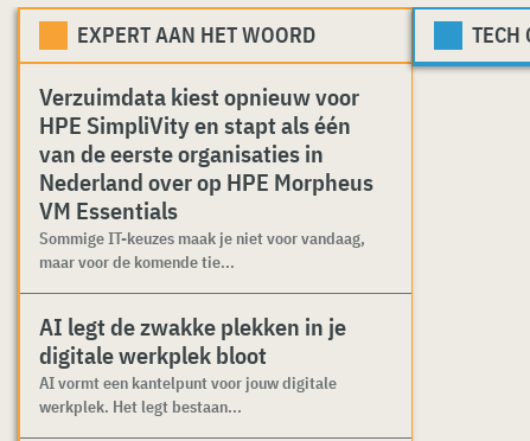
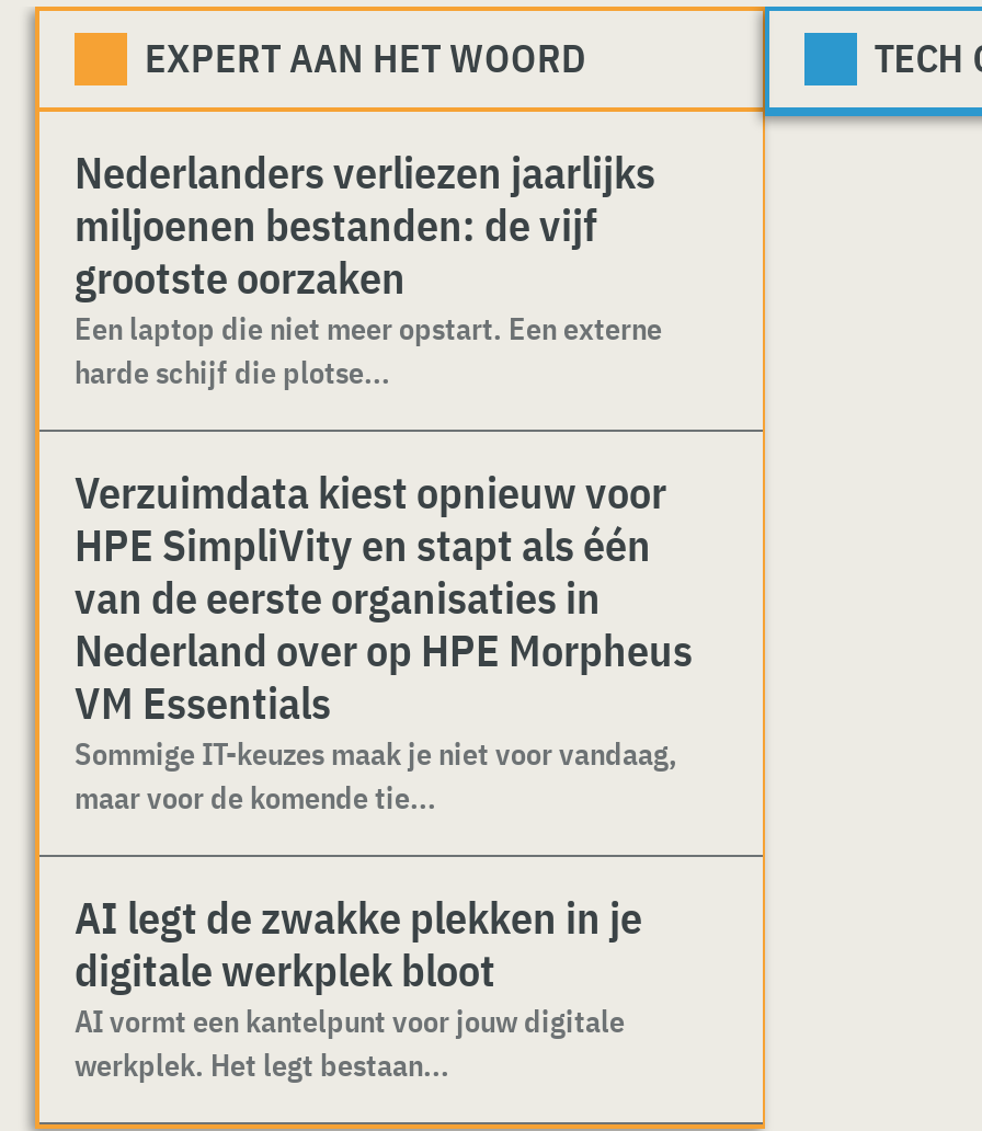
none -> [75,143,662,393] Nederlanders verliezen jaarlijks | miljoenen bestanden: de vijf | grootste oorzaken | Een laptop die niet meer opstart. Een externe | harde schijf die plotse...

